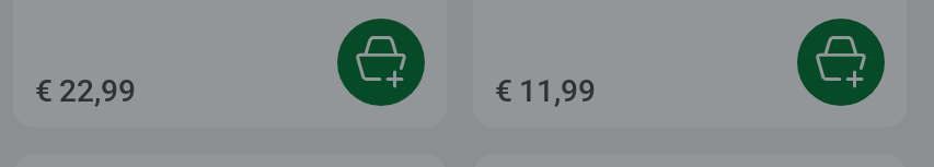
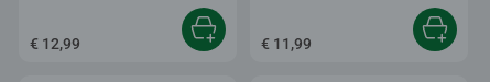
[35,73,136,108] € 22,99 -> [30,35,80,52] € 12,99

